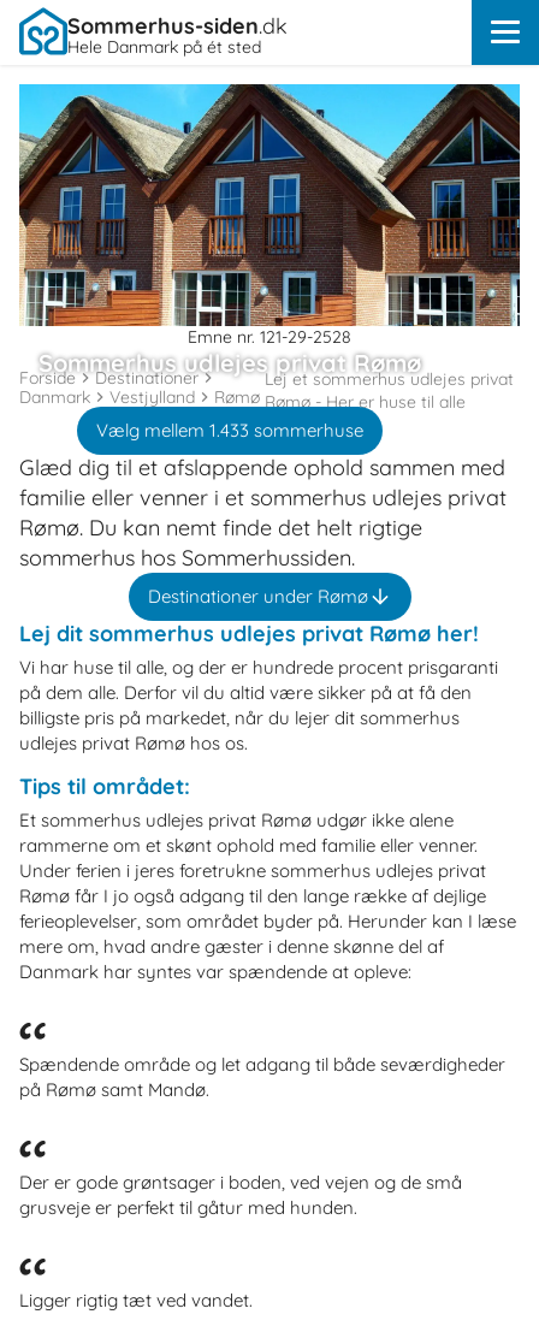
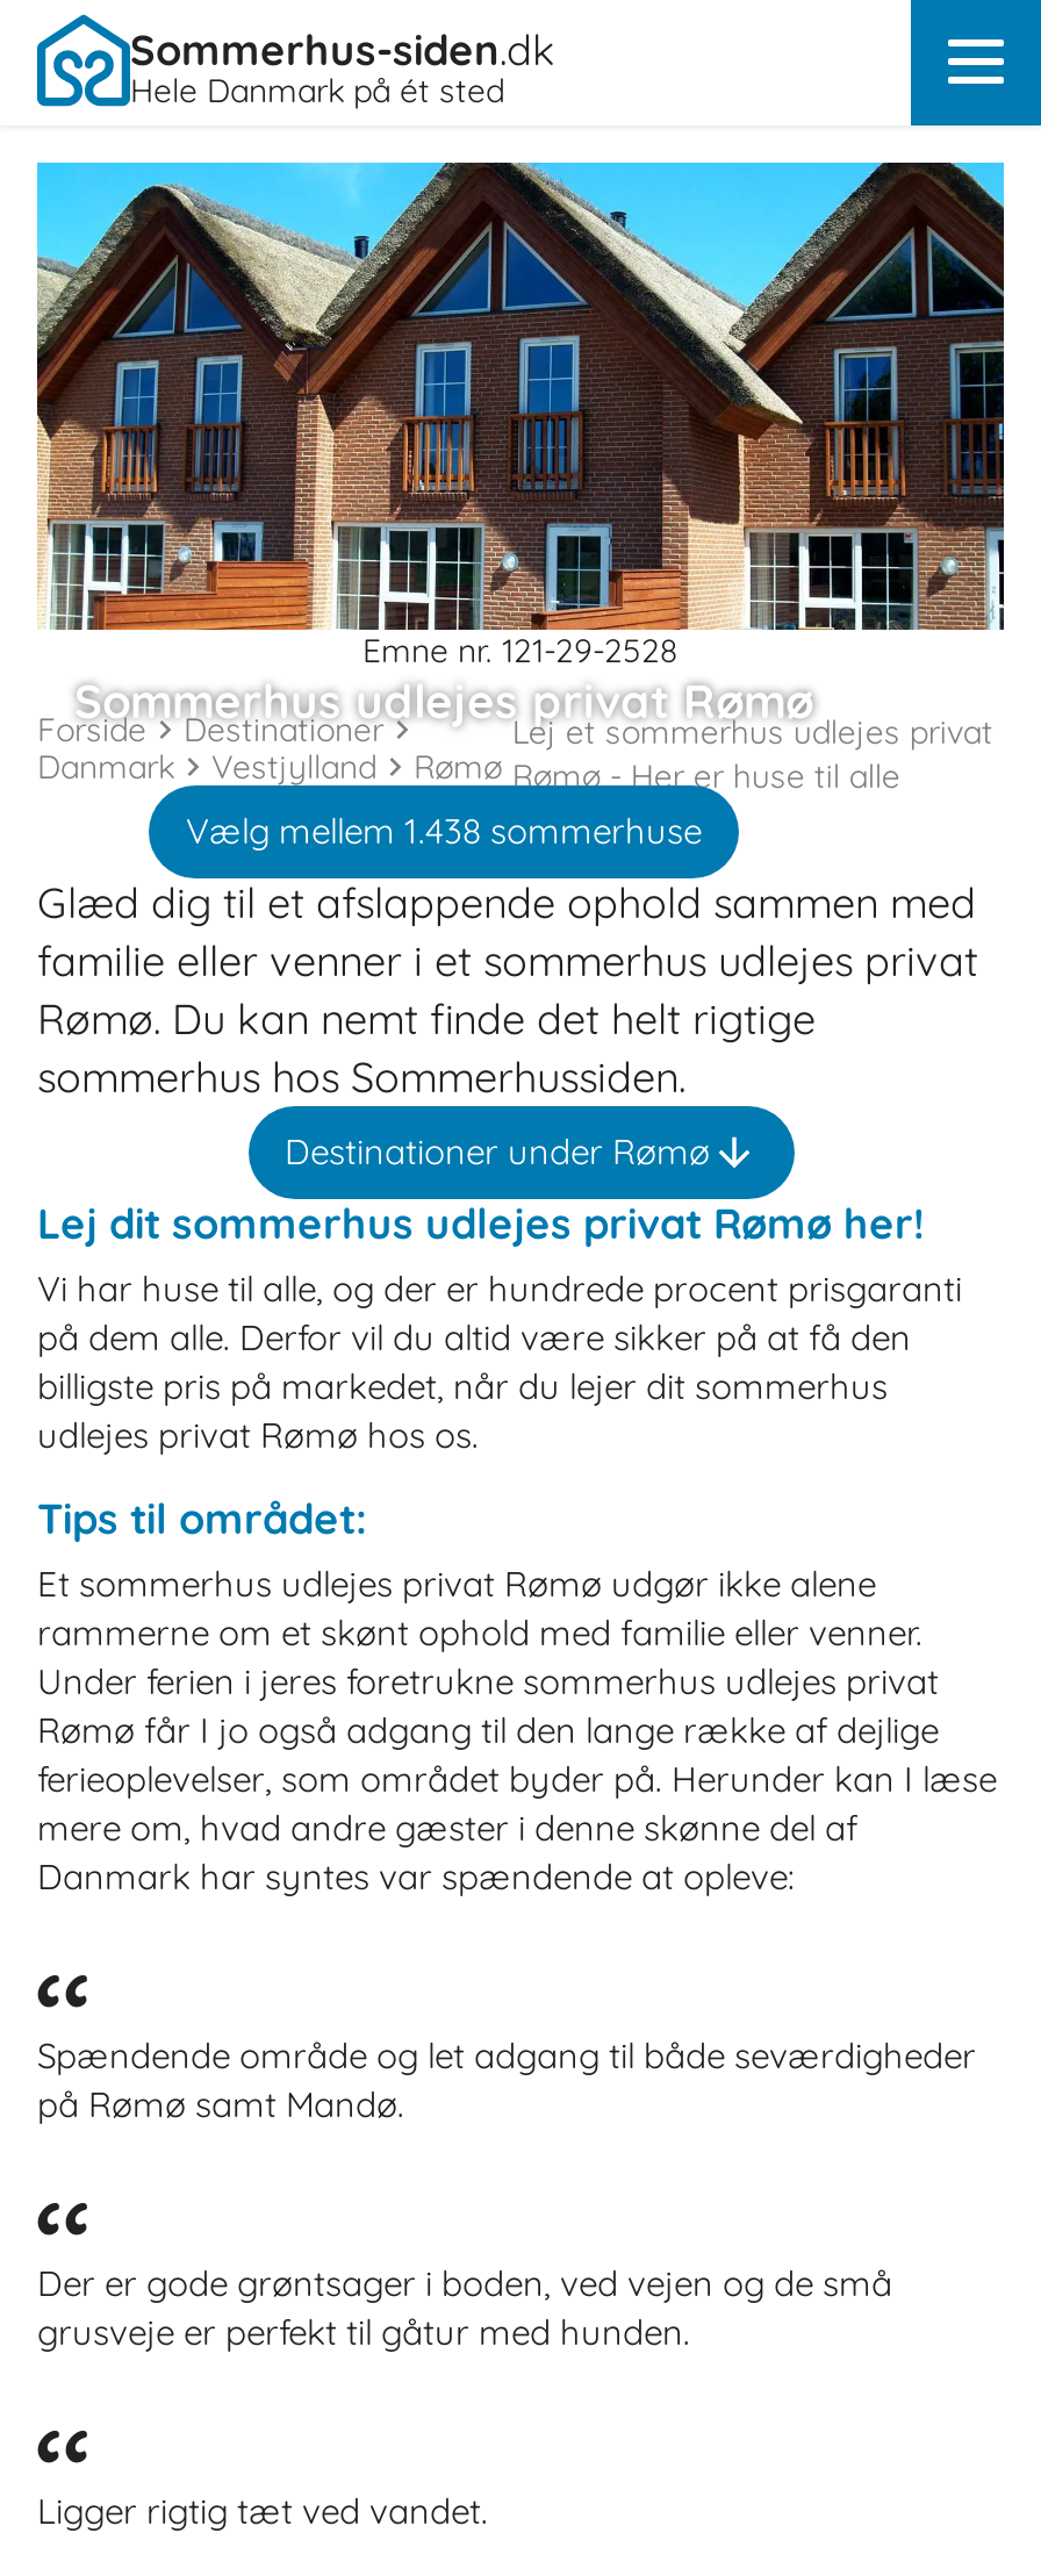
[96,419,363,442] Vælg mellem 1.433 sommerhuse -> [186,810,702,854] Vælg mellem 1.438 sommerhuse

